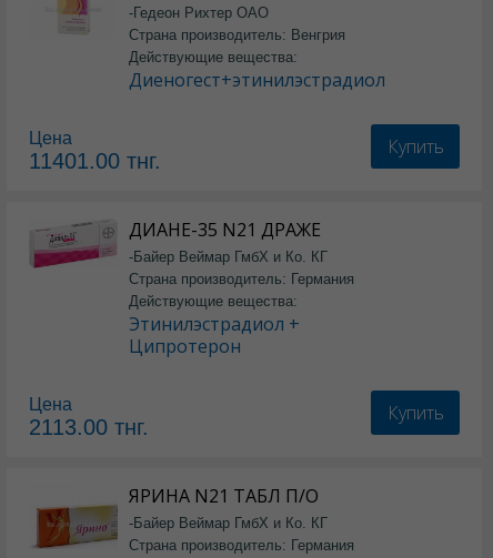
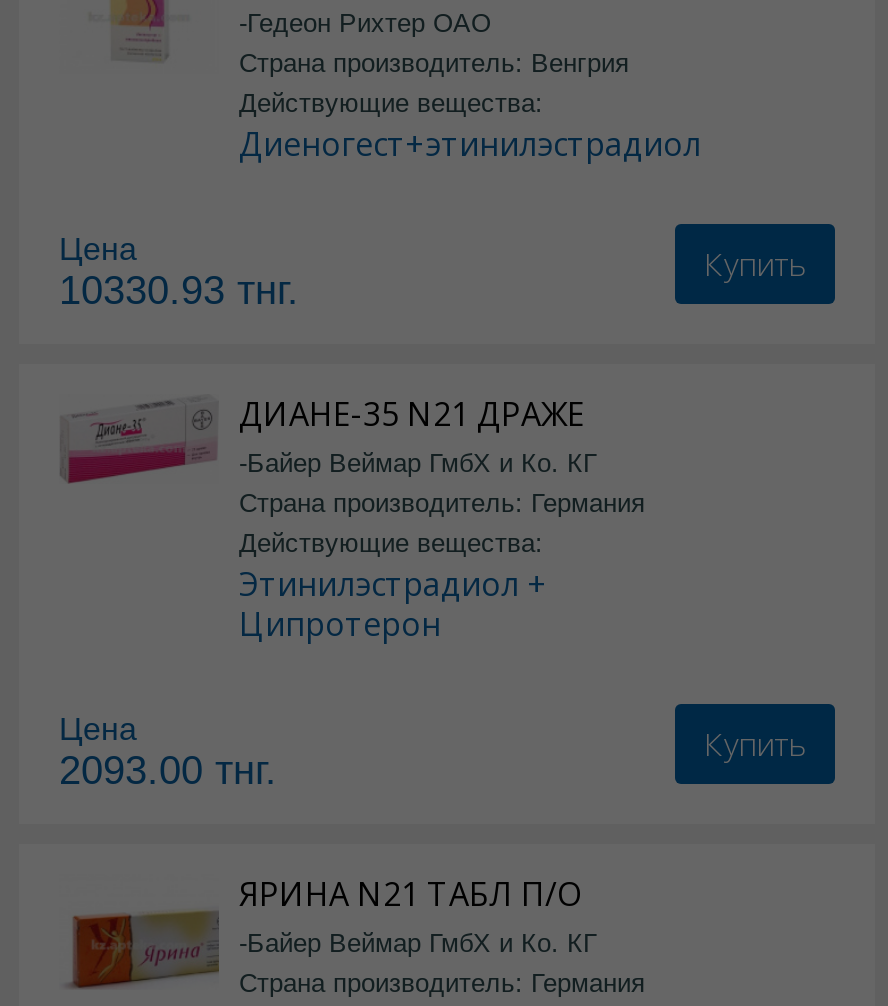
[29,149,161,173] 11401.00 тнг. -> [59,268,299,312] 10330.93 тнг.
[29,415,149,439] 2113.00 тнг. -> [59,748,277,792] 2093.00 тнг.

